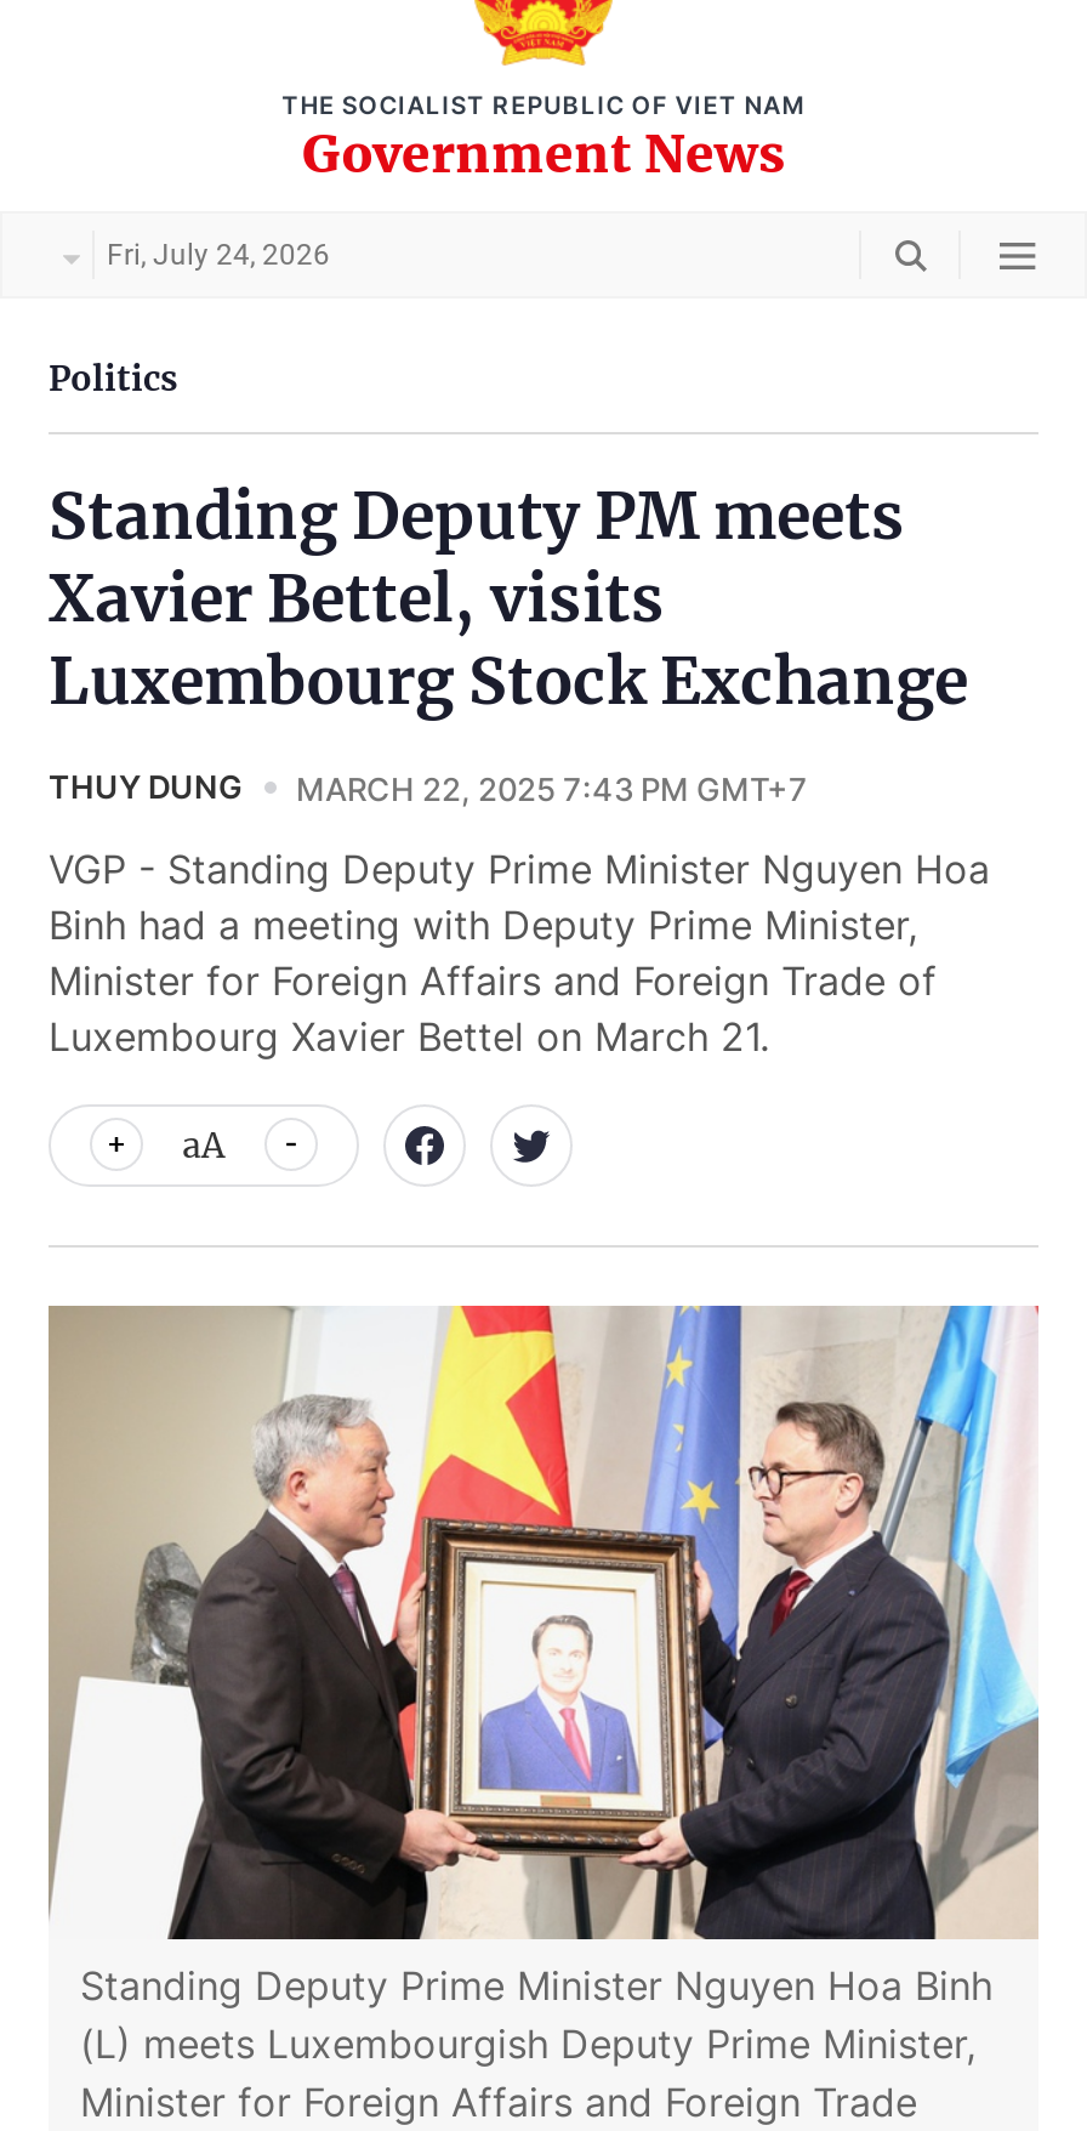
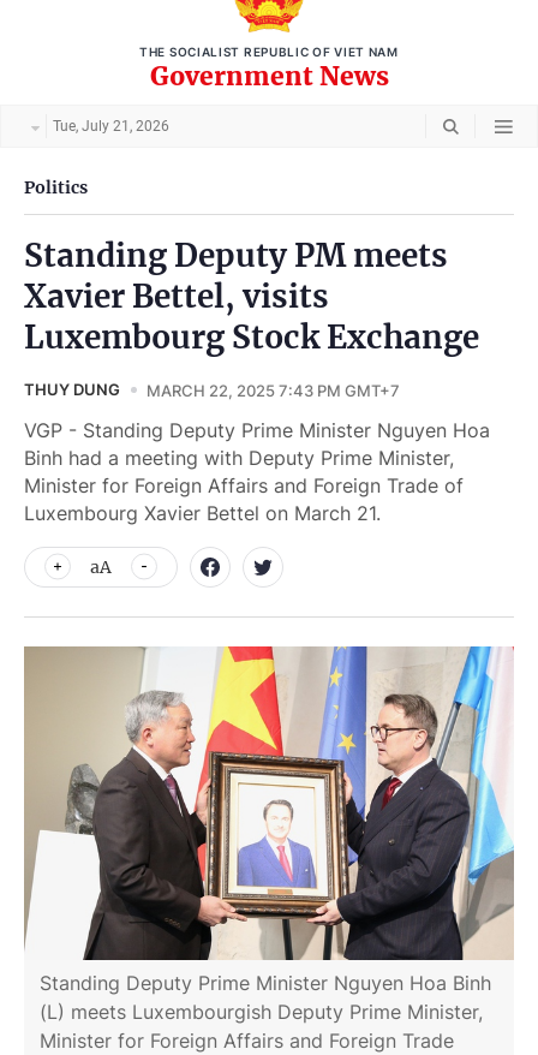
[107,238,330,272] Fri, July 24, 2026 -> [53,118,169,135] Tue, July 21, 2026

